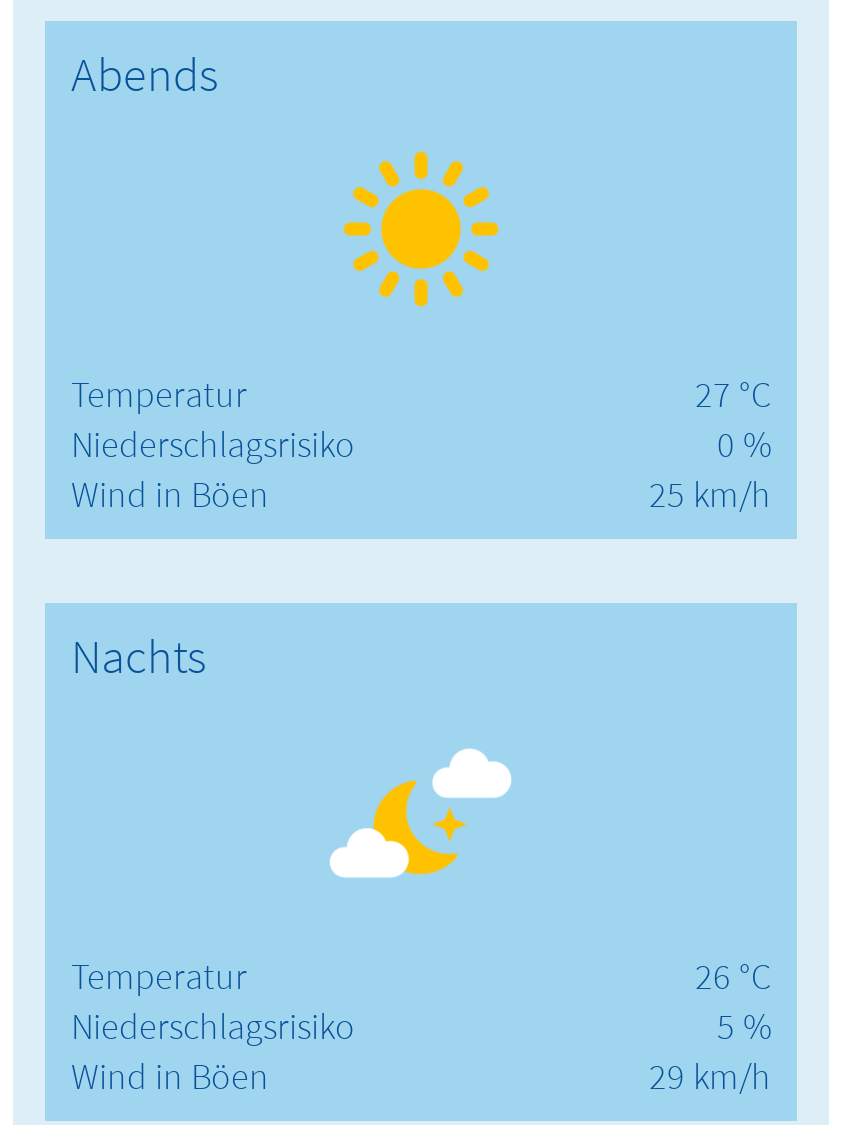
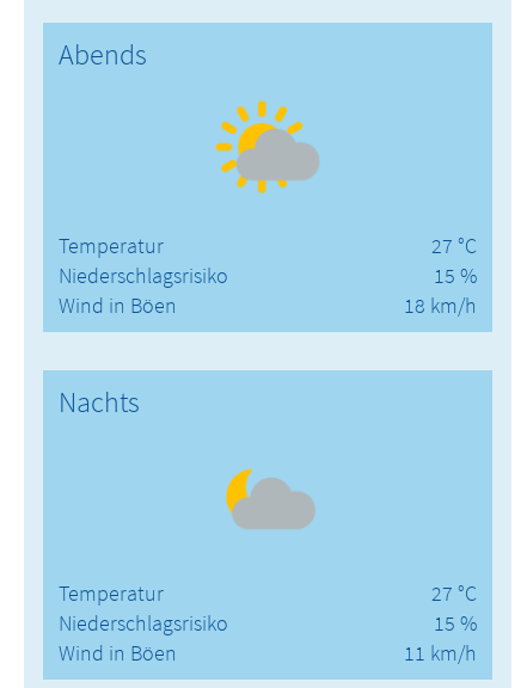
[333,149,507,309] [image] -> [214,99,320,195] [image]
[717,421,771,467] 0 % -> [434,262,477,289] 15 %
[649,471,771,517] 25 km/h -> [404,292,477,319] 18 km/h
[327,747,513,879] [image] -> [214,457,321,534] [image]
[695,953,771,999] 26 °C -> [431,580,477,607] 27 °C
[717,1003,771,1049] 5 % -> [434,609,477,637] 15 %
[649,1053,771,1099] 29 km/h -> [404,639,477,667] 11 km/h

